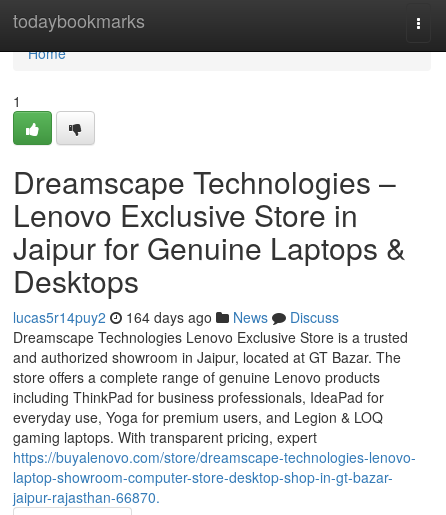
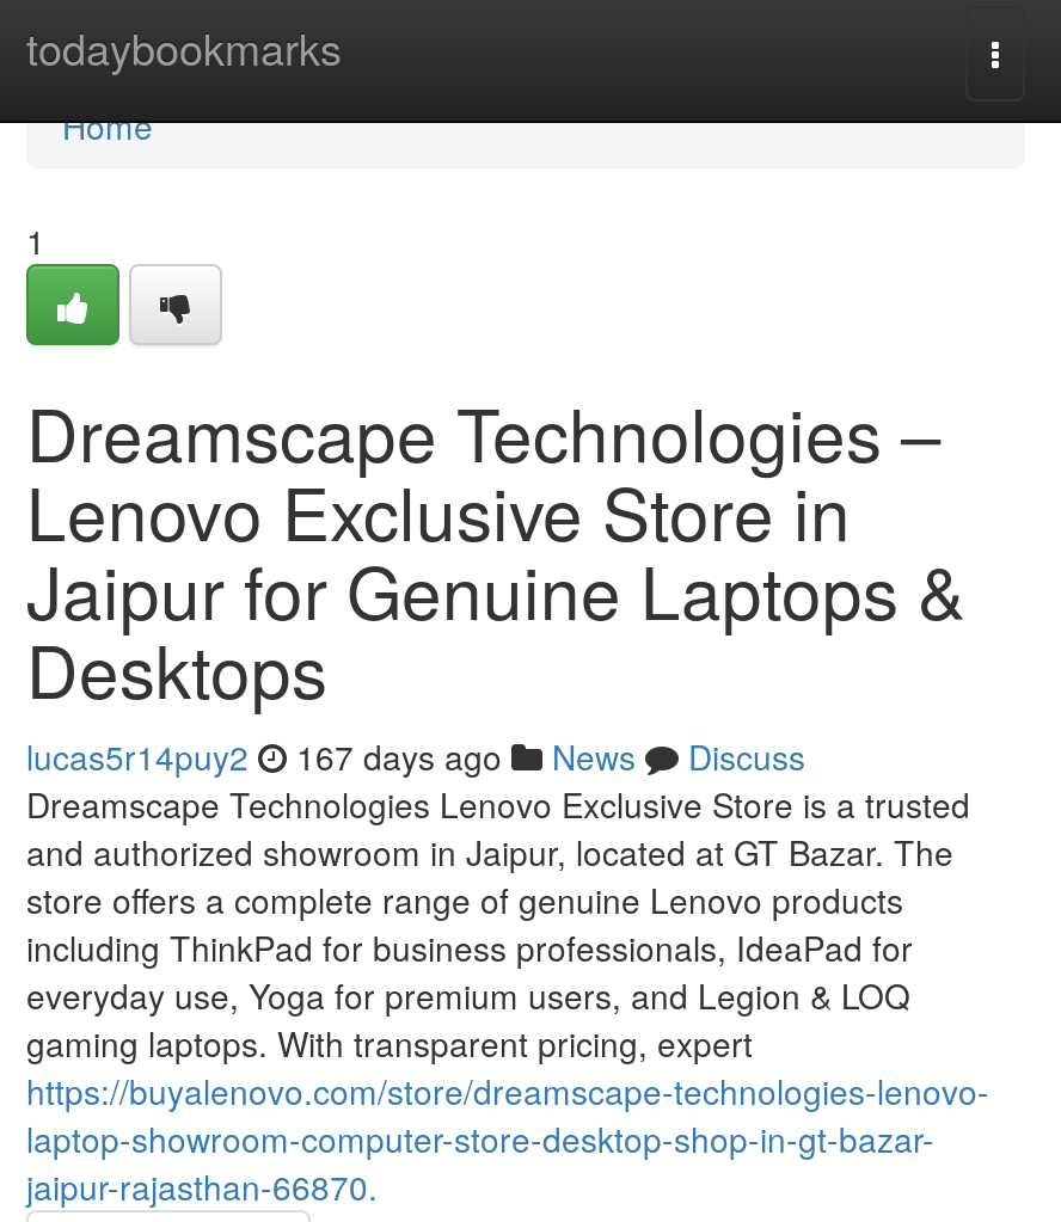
[13,307,339,327] lucas5r14puy2 164 days ago News Discuss -> [26,732,805,780] lucas5r14puy2 167 days ago News Discuss

